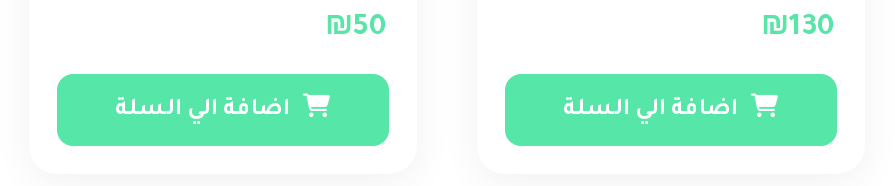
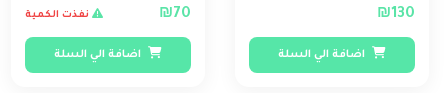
[325,14,389,46] ₪50 -> [25,7,191,23] ₪70 | نفذت الكمية

